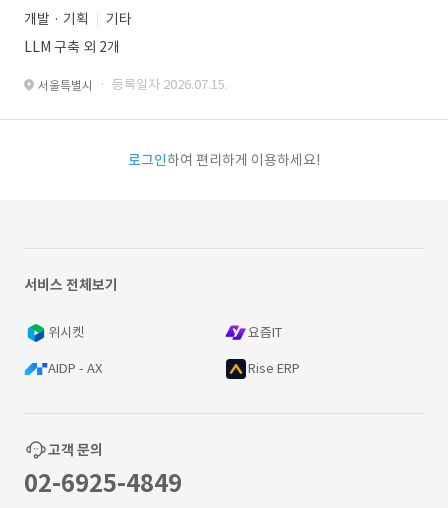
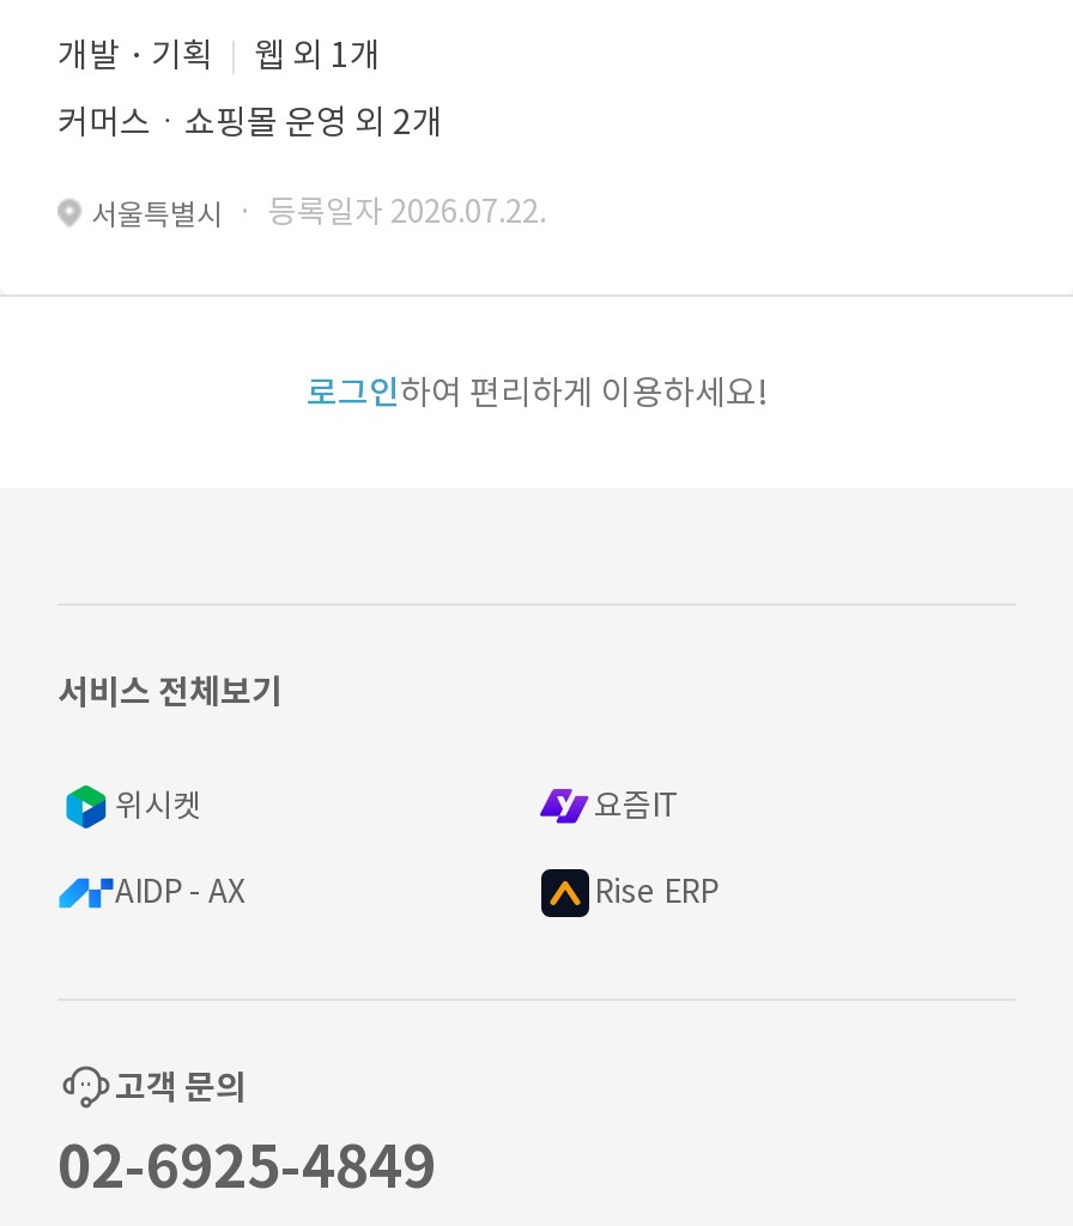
[106,10,132,28] 기타 -> [254,34,381,77] 웹 외 1개
[24,38,120,56] LLM 구축 외 2개 -> [57,101,443,144] 커머스ㆍ쇼핑몰 운영 외 2개
[38,76,228,93] 서울특별시 · 등록일자 2026.07.15. -> [91,192,546,232] 서울특별시 · 등록일자 2026.07.22.

